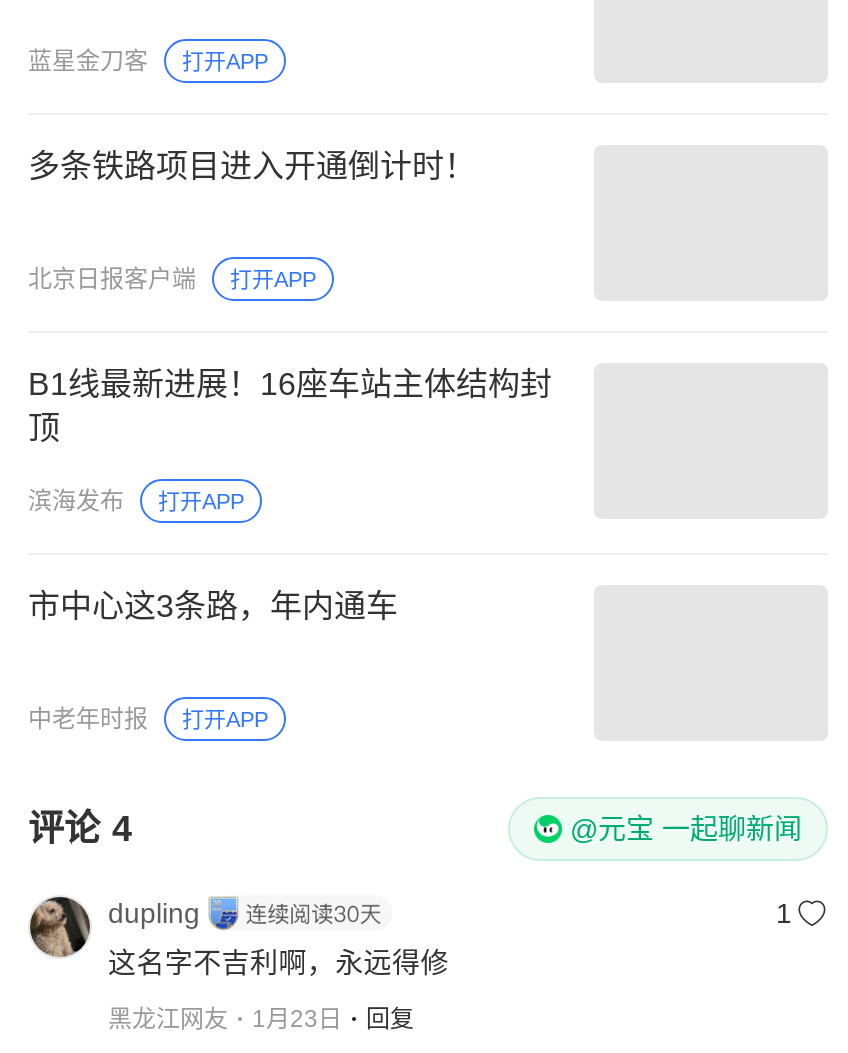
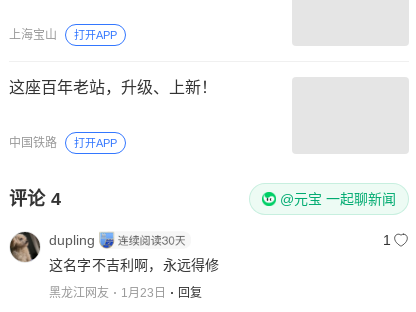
[28,48,148,76] 蓝星金刀客 -> [9,27,57,41] 上海宝山
[28,150,552,733] 多条铁路项目进入开通倒计时！ | 北京日报客户端 | 打开APP | B1线最新进展！16座车站主体结构封 | 顶 | 滨海发布 | 打开APP | 市中心这3条路，年内通车 | 中老年时报 -> [9,78,217,150] 这座百年老站，升级、上新！ | 中国铁路

